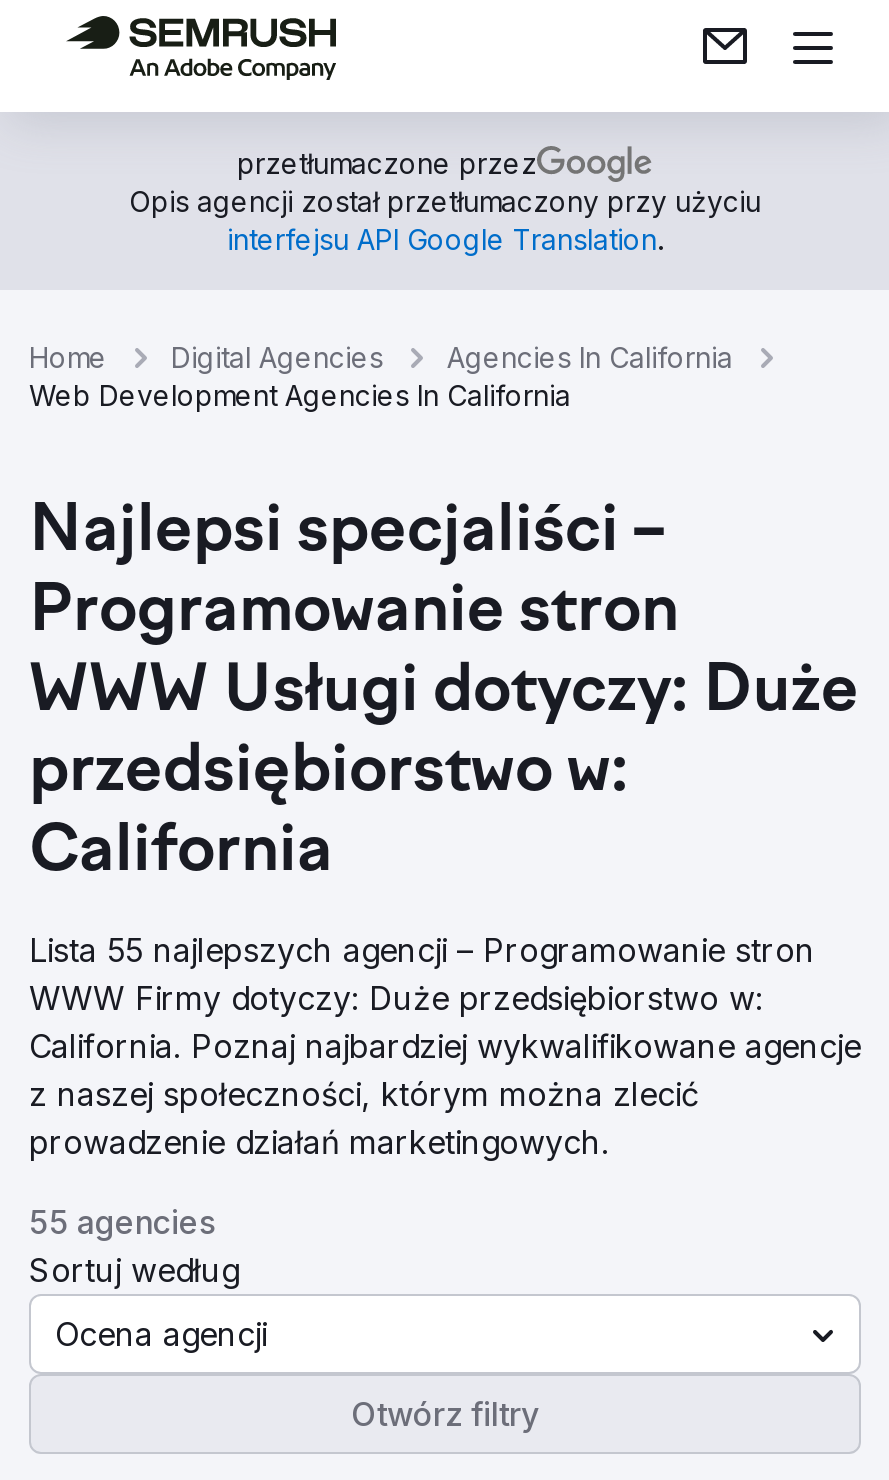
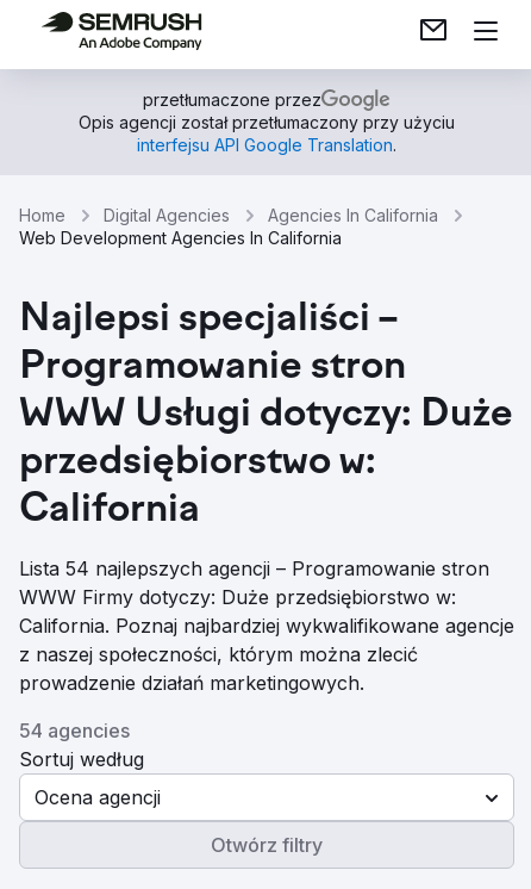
[29,930,815,970] Lista 55 najlepszych agencji – Programowanie stron -> [19,557,489,580] Lista 54 najlepszych agencji – Programowanie stron
[29,1202,215,1242] 55 agencies -> [19,719,130,742] 54 agencies

